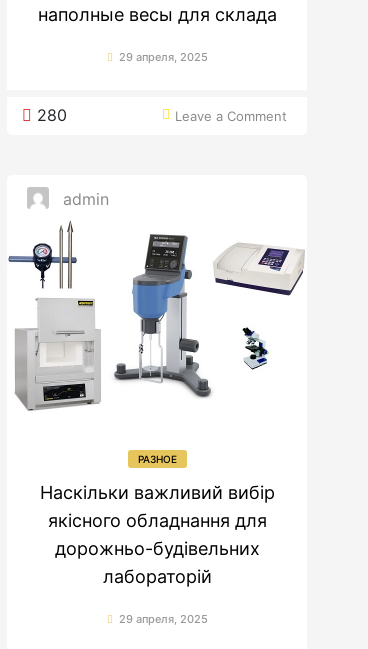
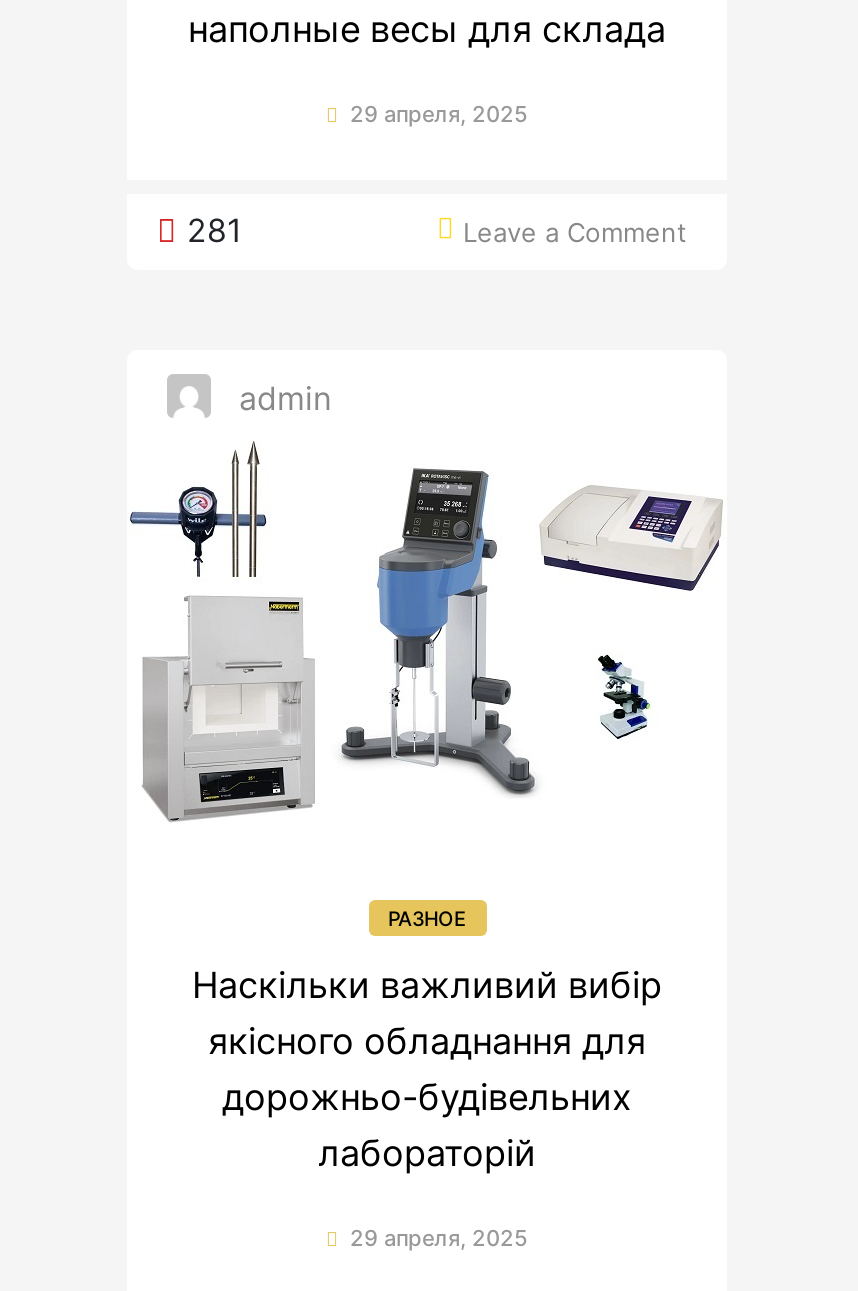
[32,105,67,125] 280 -> [177,211,241,251] 281

